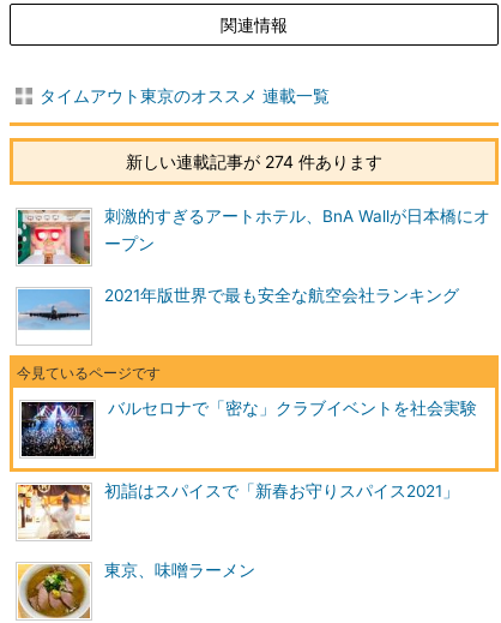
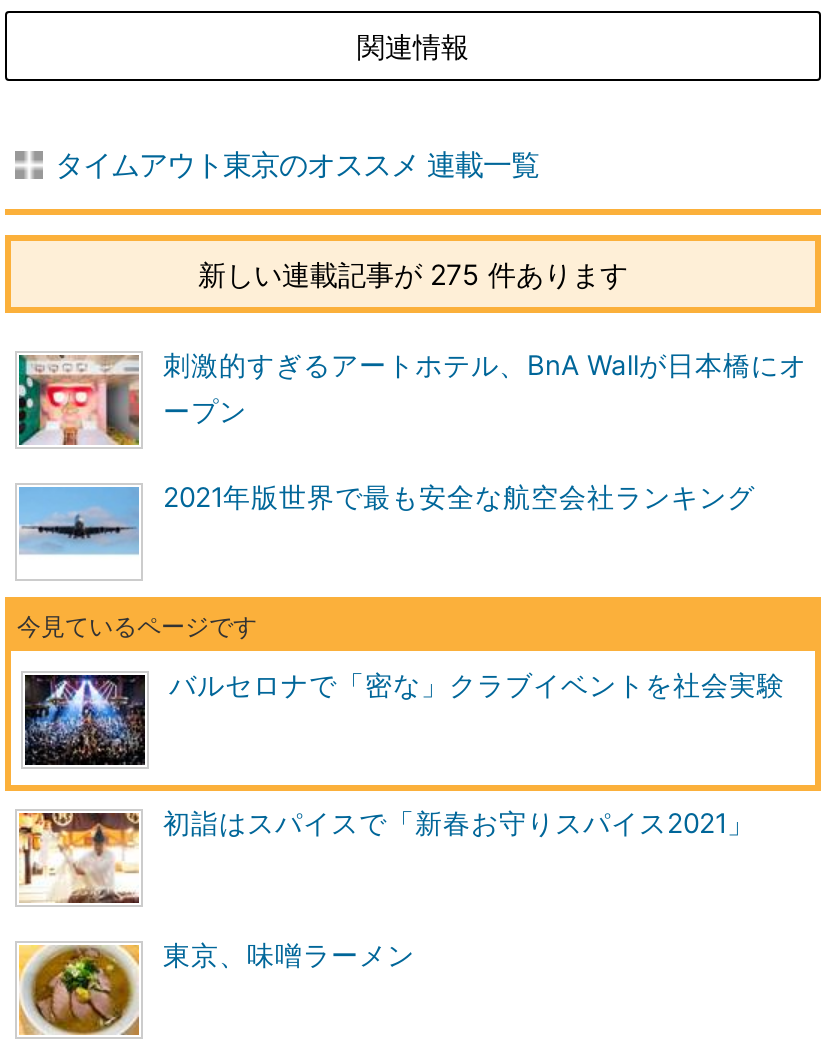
[126,151,382,172] 新しい連載記事が 274 件あります -> [198,257,628,291] 新しい連載記事が 275 件あります

